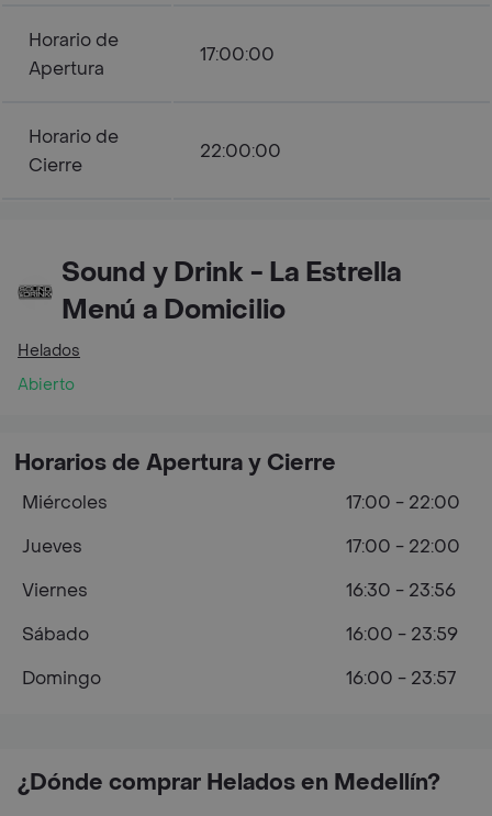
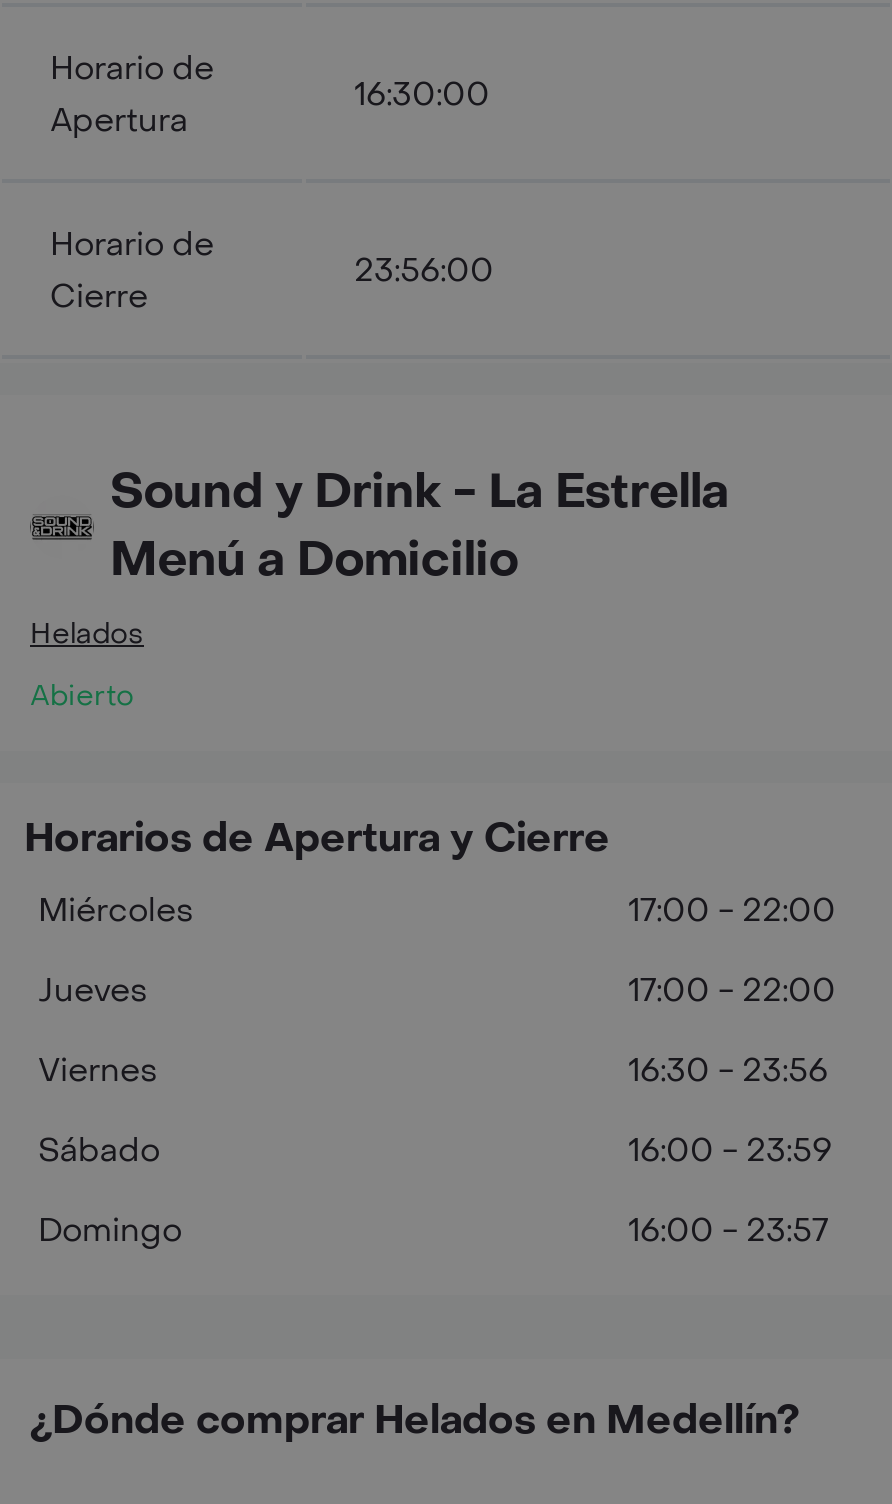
[200,43,275,66] 17:00:00 -> [354,73,490,115] 16:30:00
[200,139,281,163] 22:00:00 -> [354,249,494,291] 23:56:00

